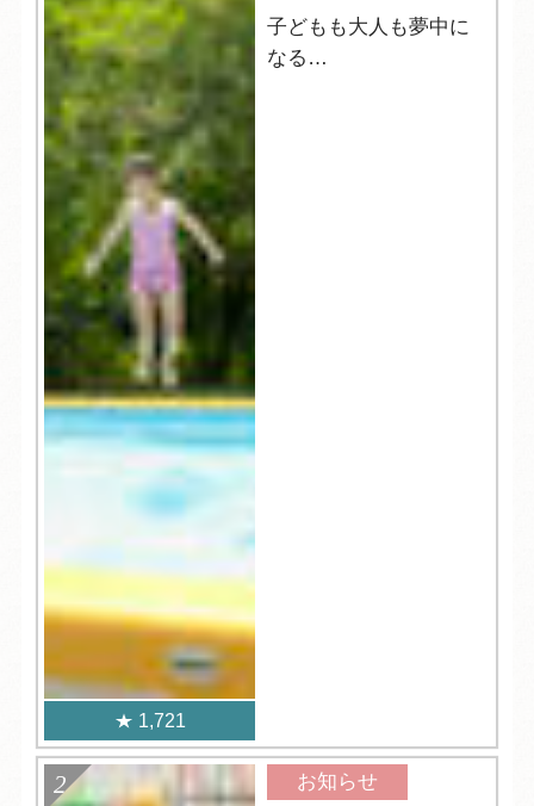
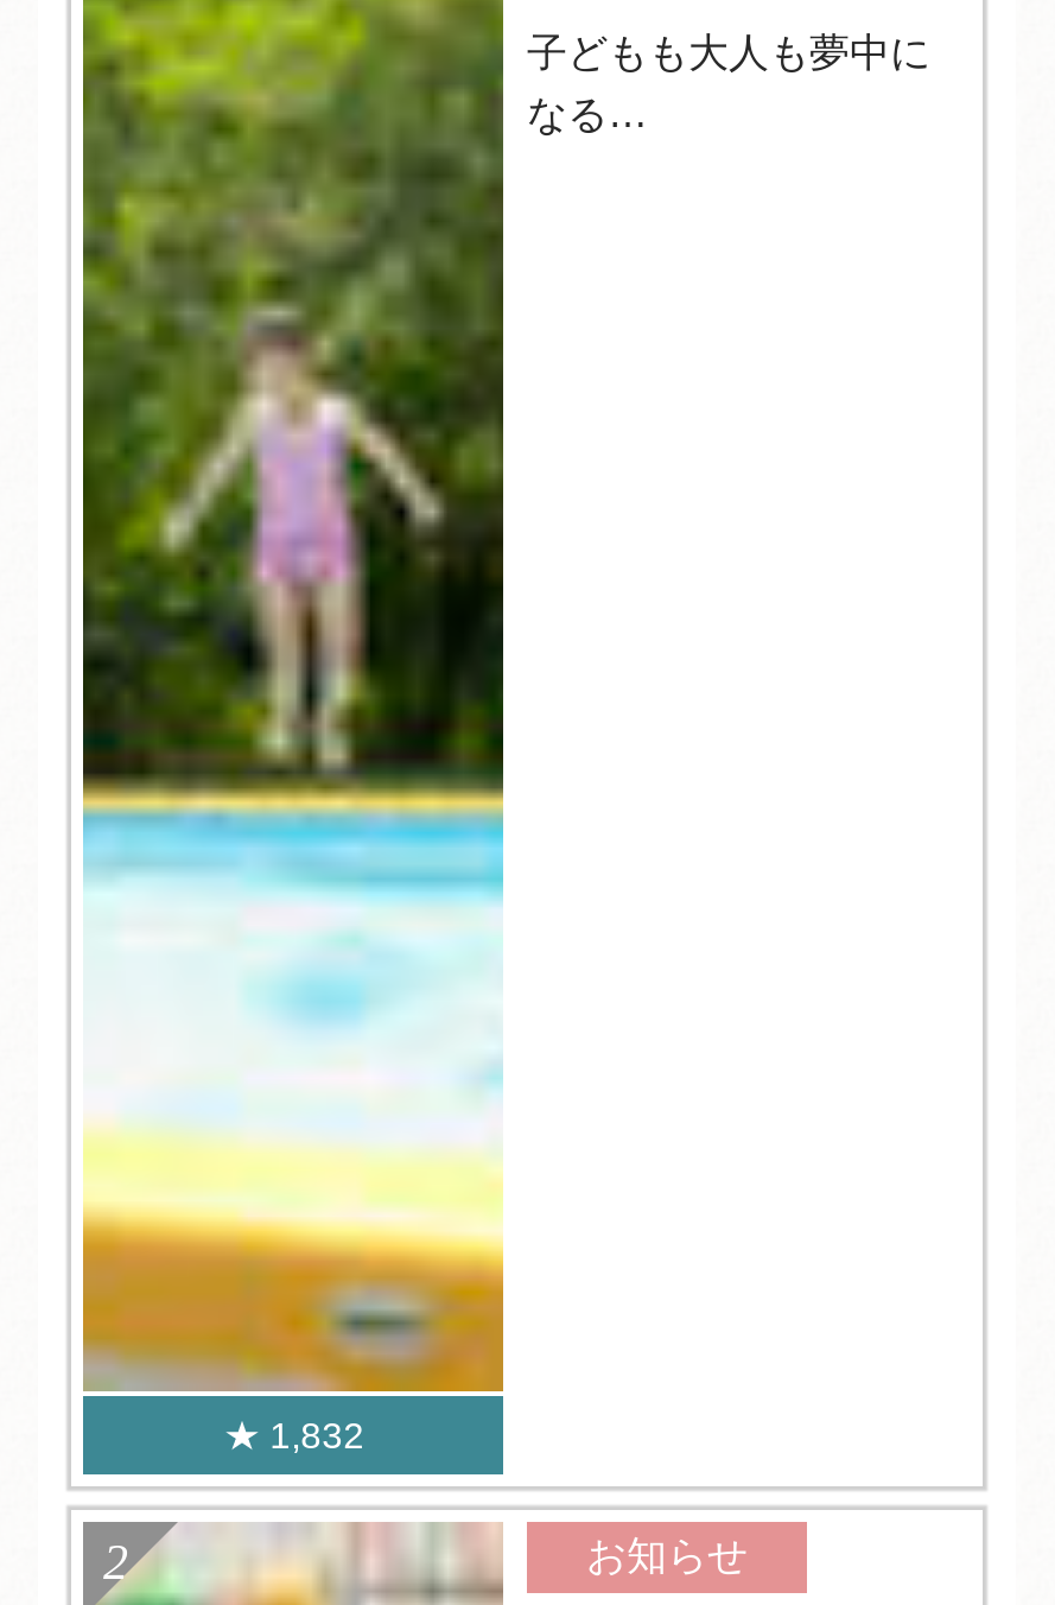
[133,711,185,731] 1,721 -> [260,1416,365,1456] 1,832

